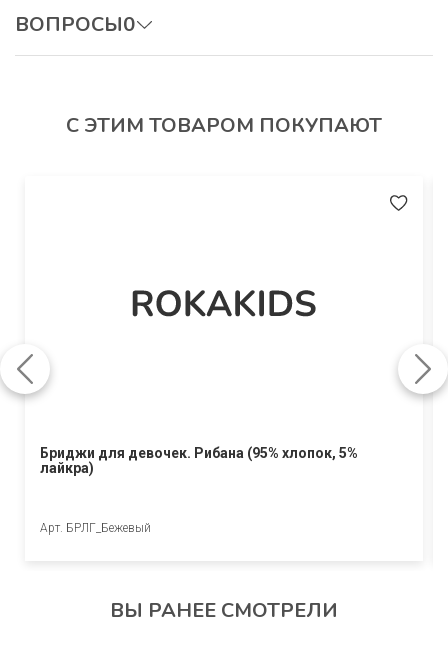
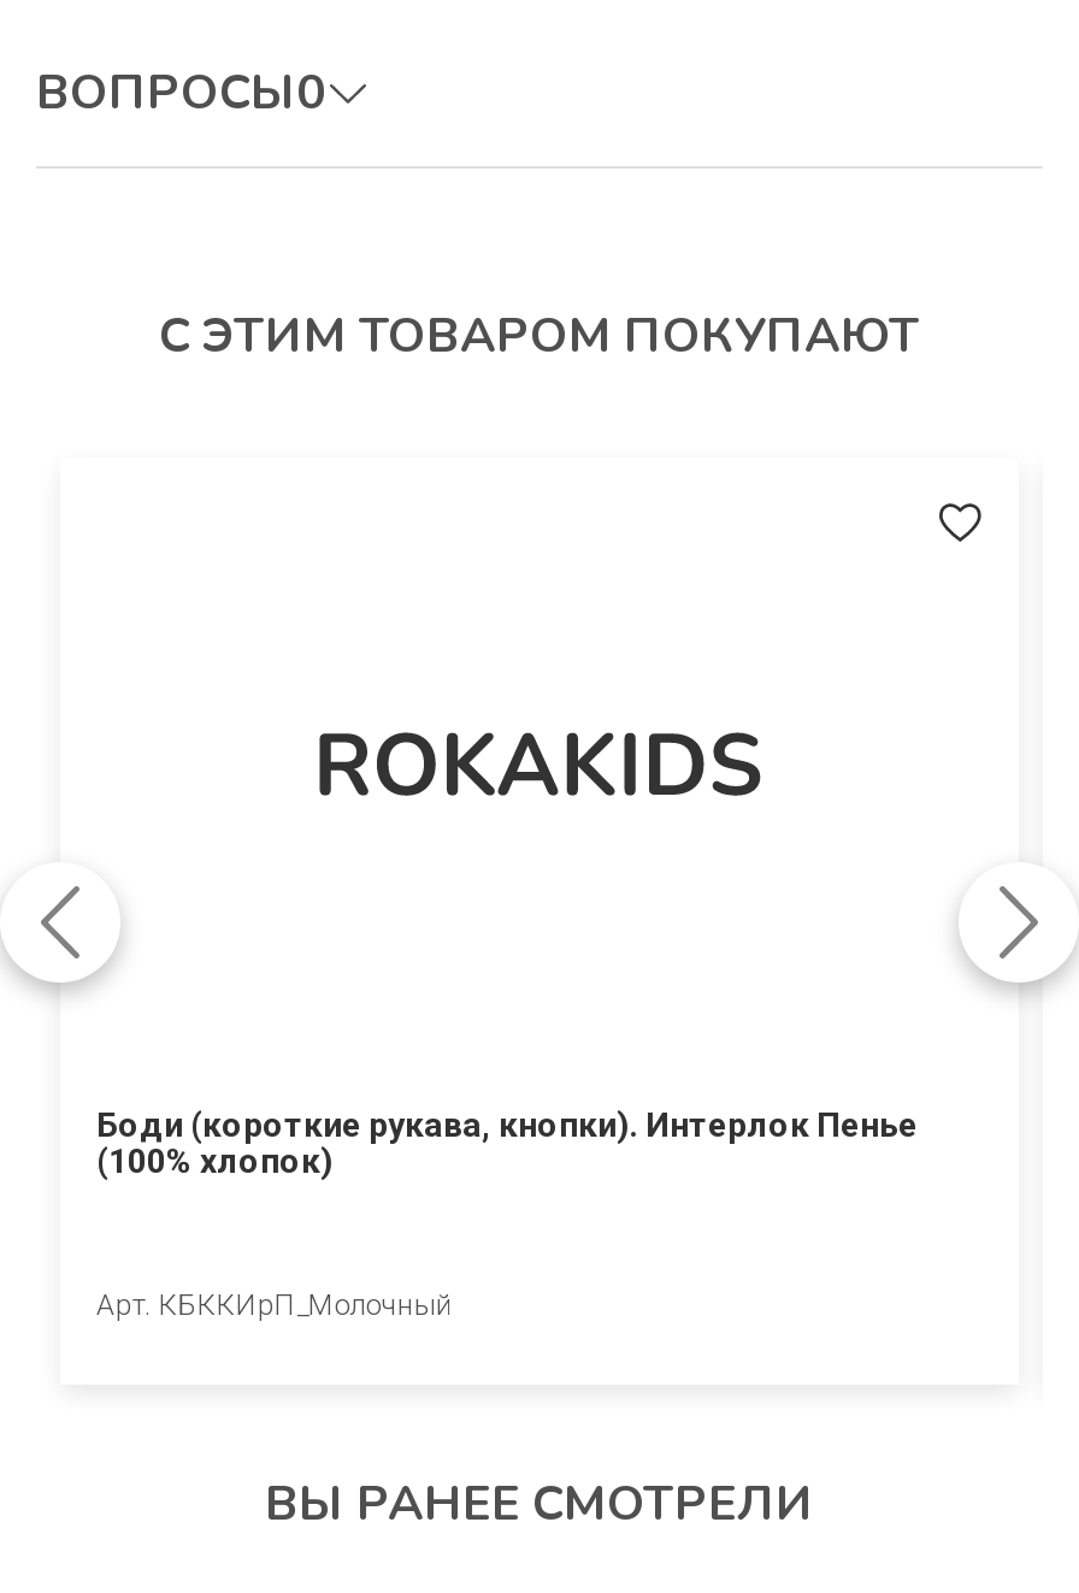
[40,445,358,476] Бриджи для девочек. Рибана (95% хлопок, 5% | лайкра) -> [96,1105,918,1180] Боди (короткие рукава, кнопки). Интерлок Пенье | (100% хлопок)
[40,521,151,535] Арт. БРЛГ_Бежевый -> [96,1288,453,1322] Арт. КБККИрП_Молочный

